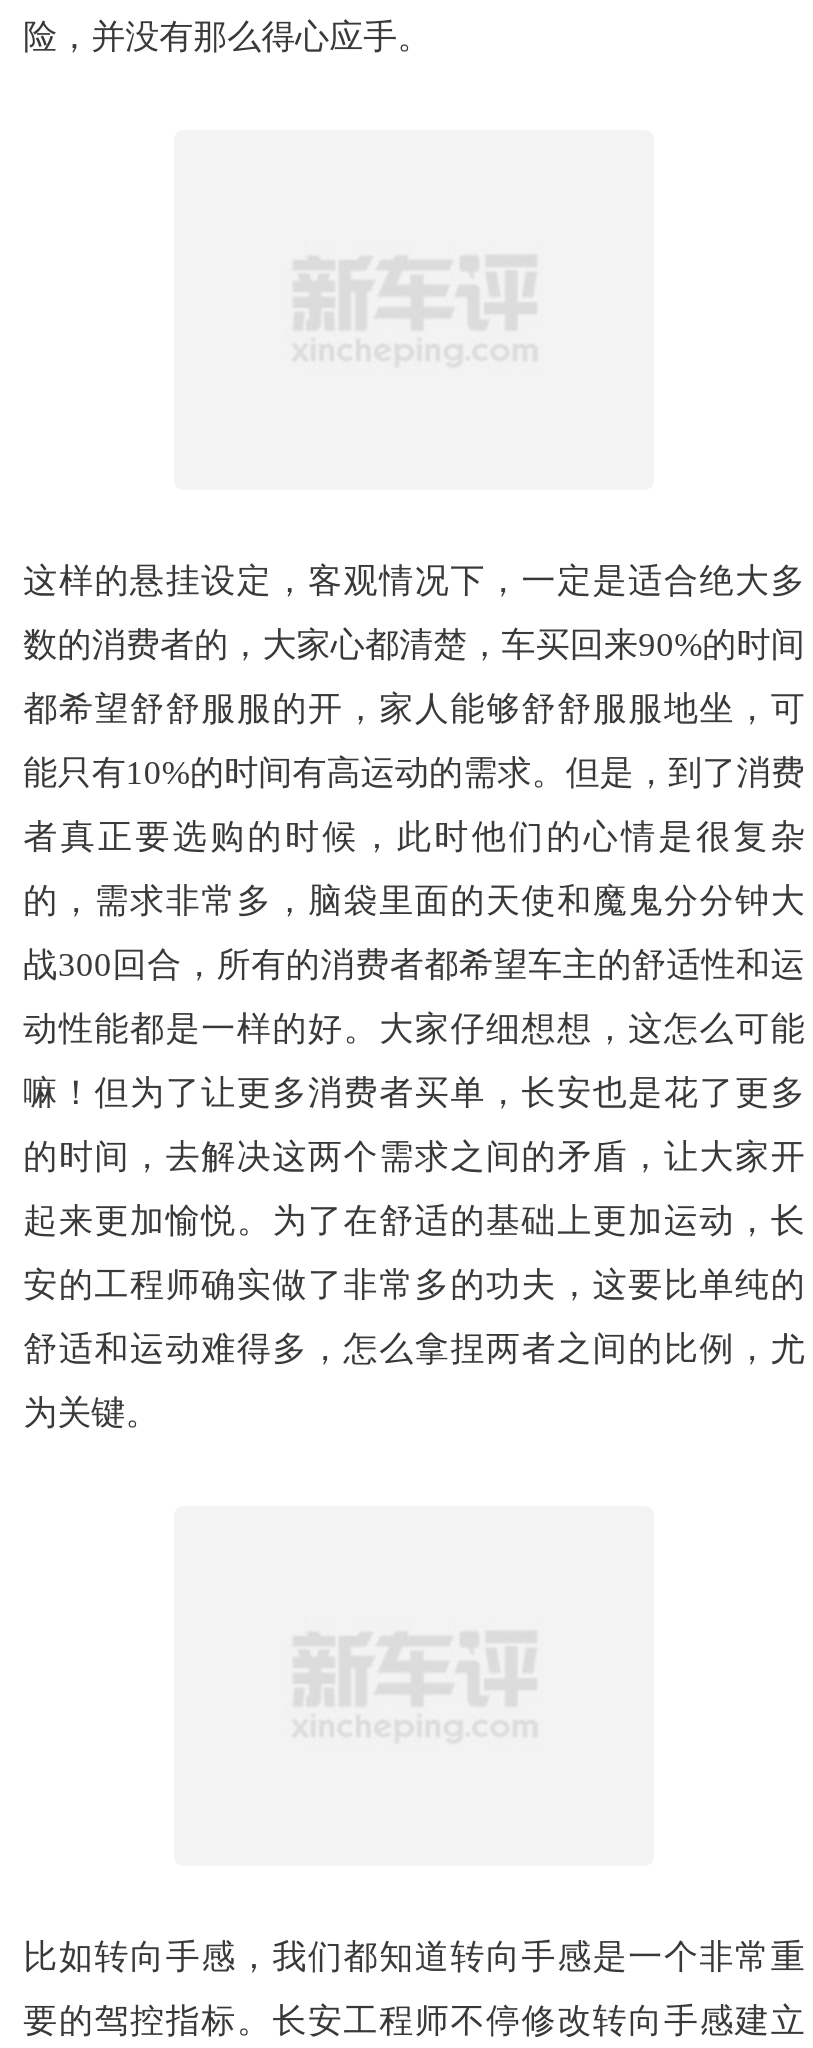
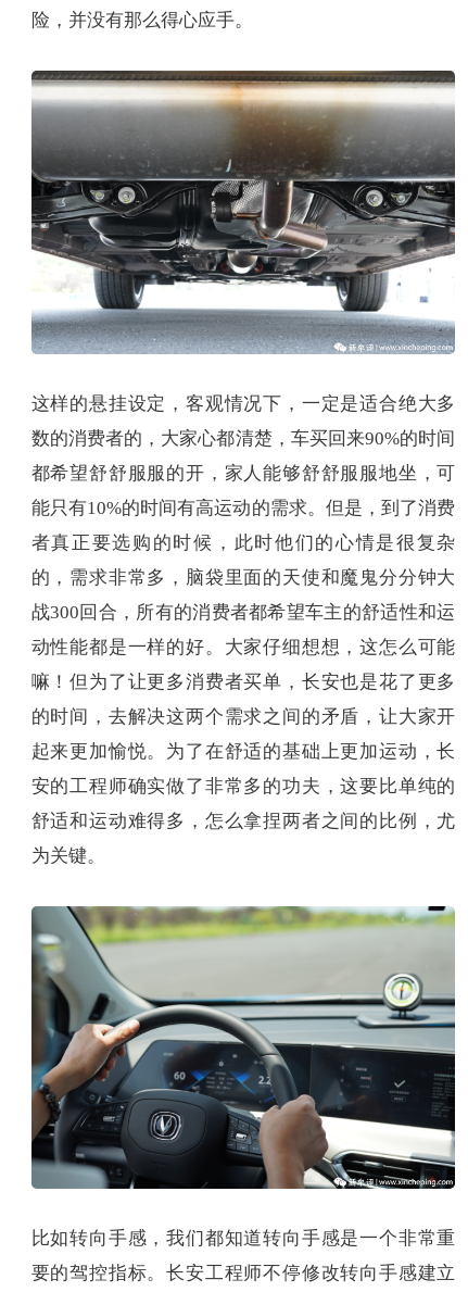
none -> [30,70,456,354] [image]
none -> [30,905,456,1190] [image]

